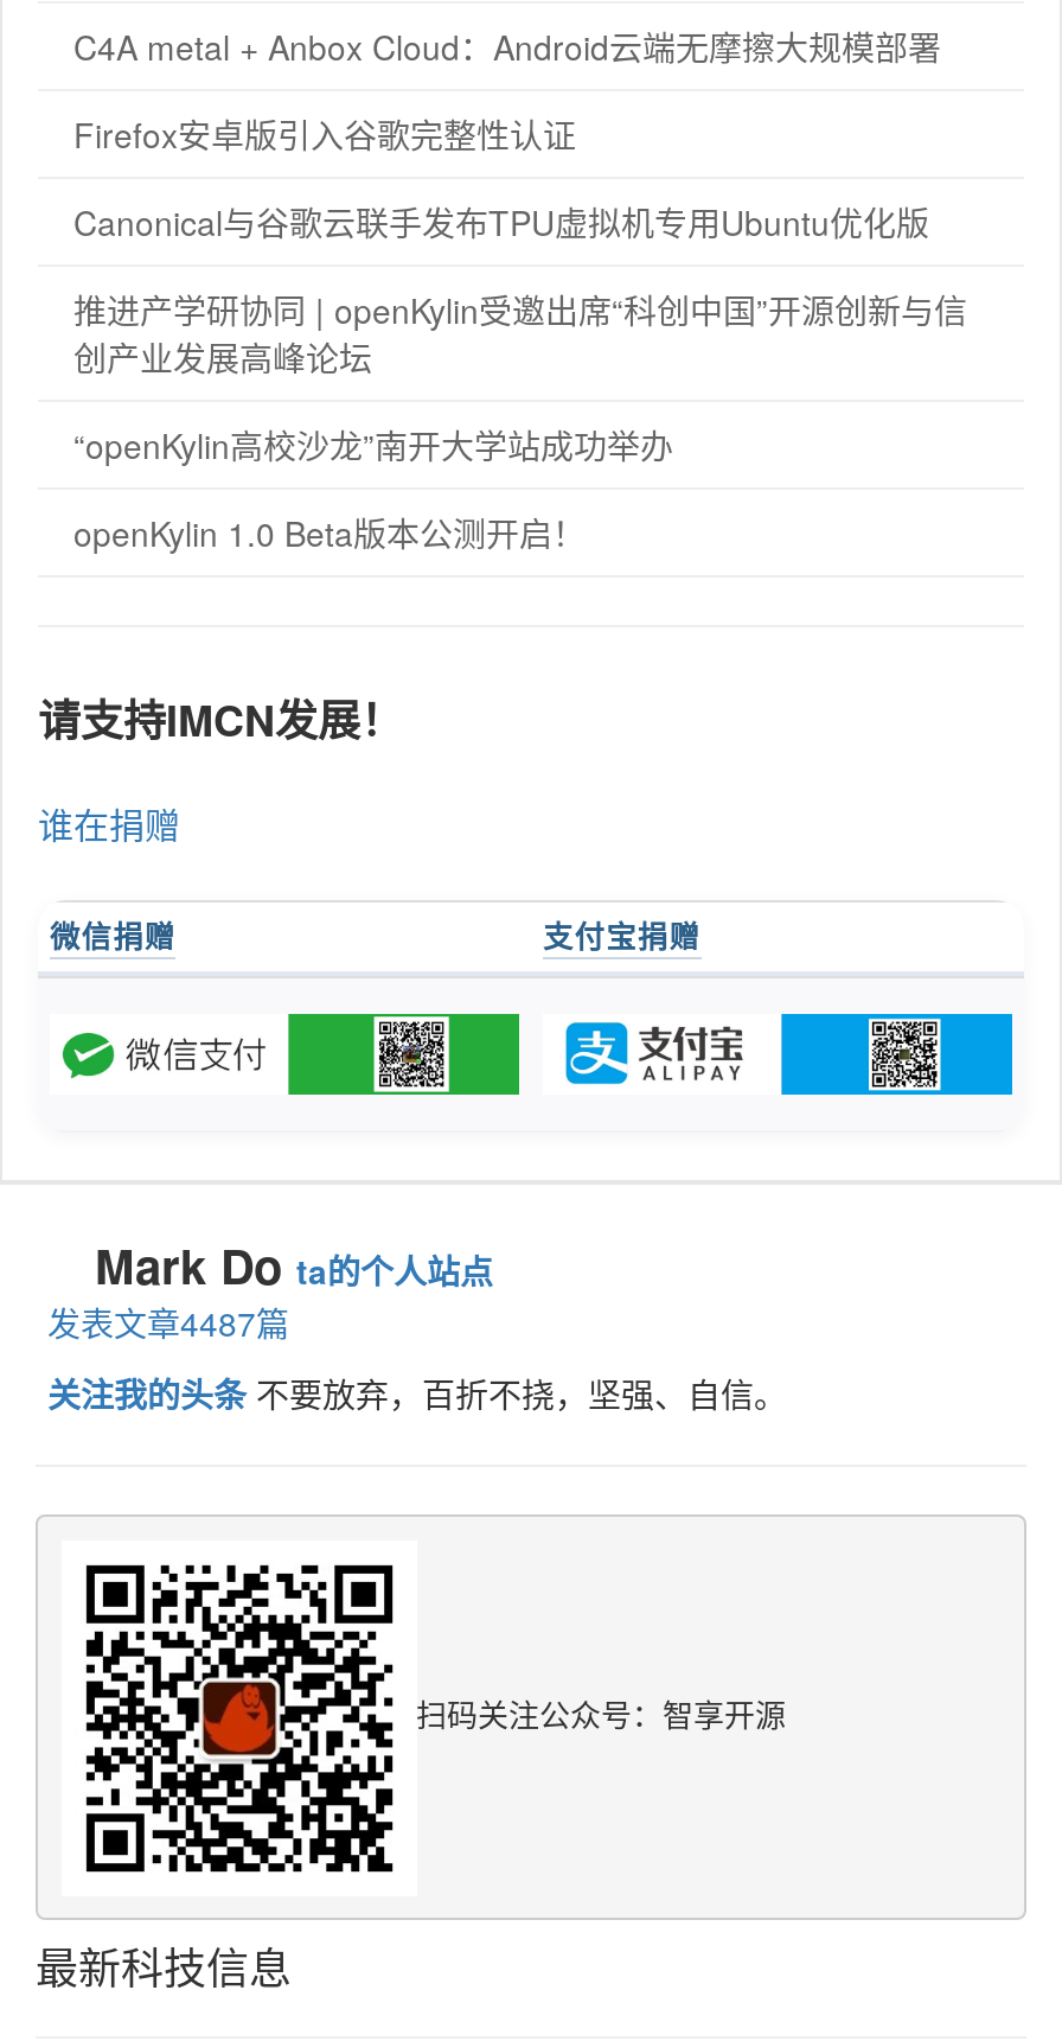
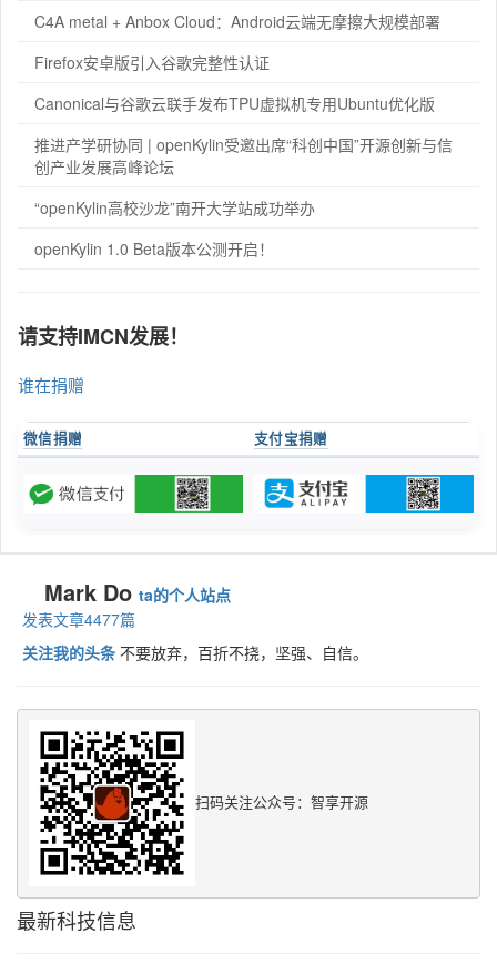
[47,1299,289,1347] 发表文章4487篇 -> [22,608,135,630] 发表文章4477篇

